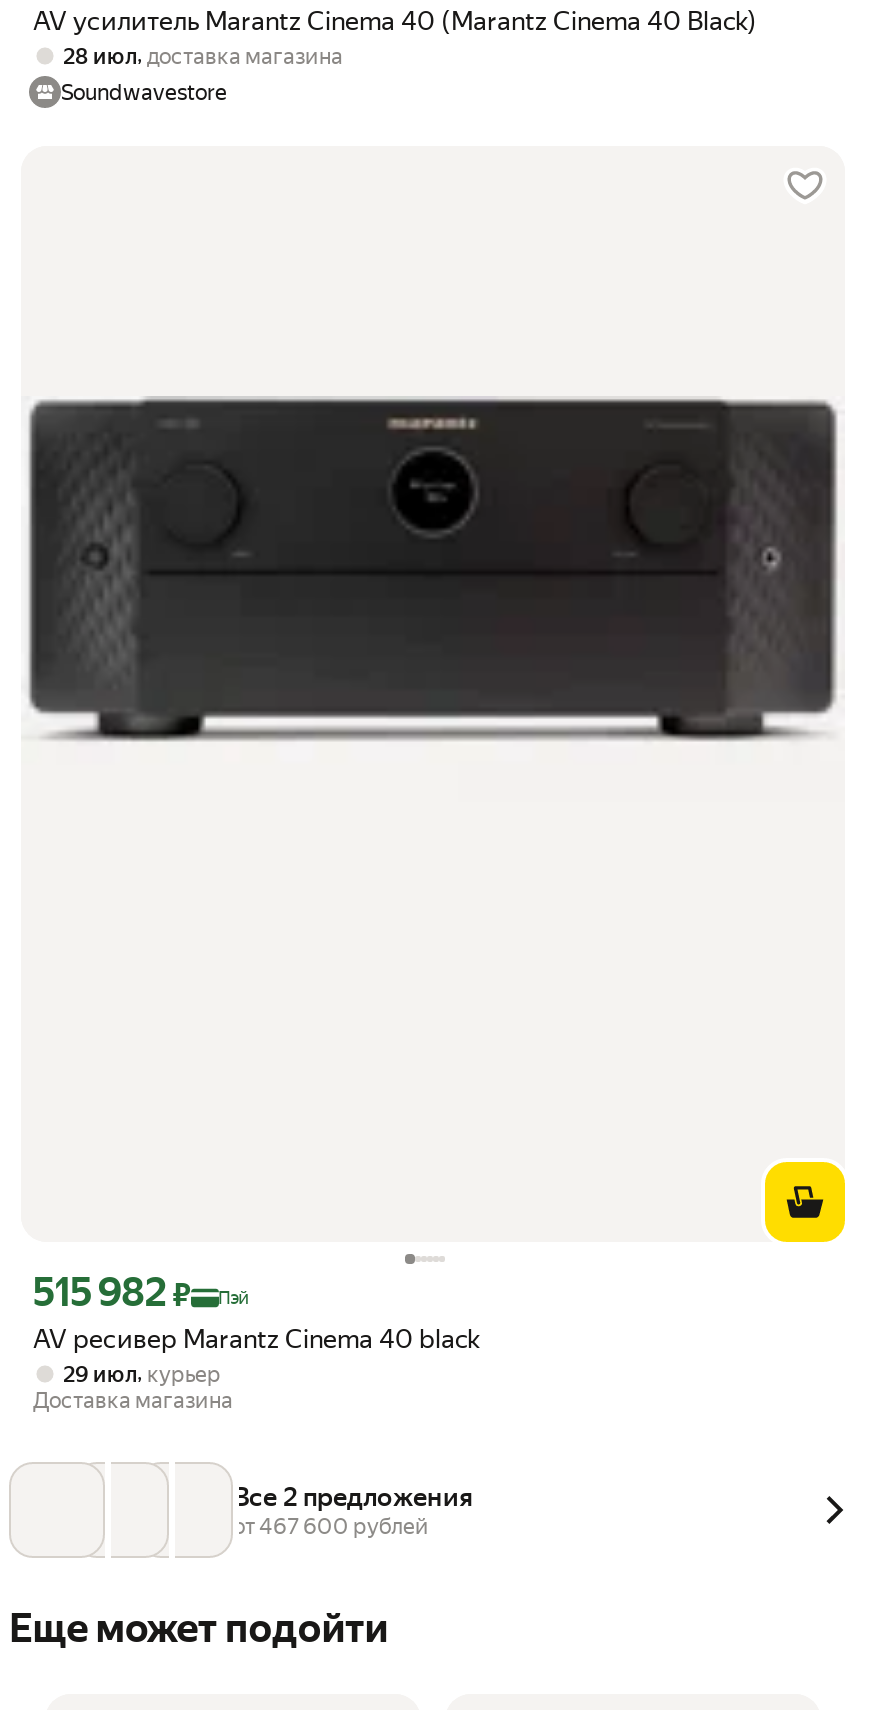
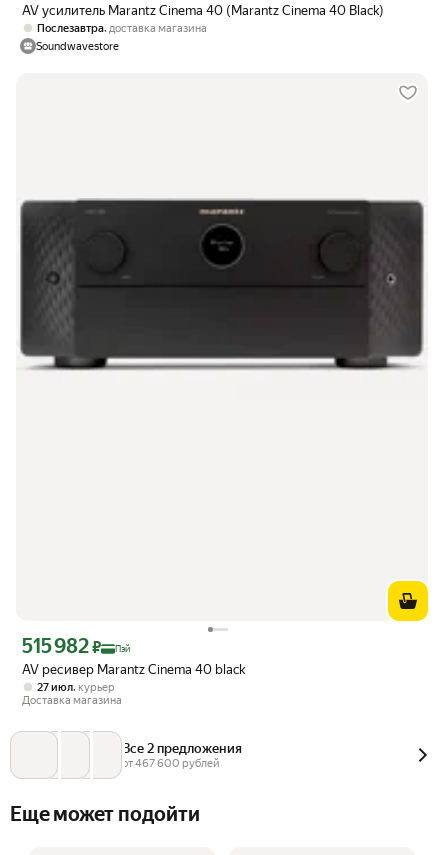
[63,43,343,70] 28 июл, доставка магазина -> [37,21,207,35] Послезавтра, доставка магазина
[63,1360,221,1387] 29 июл, курьер -> [37,680,115,694] 27 июл, курьер

